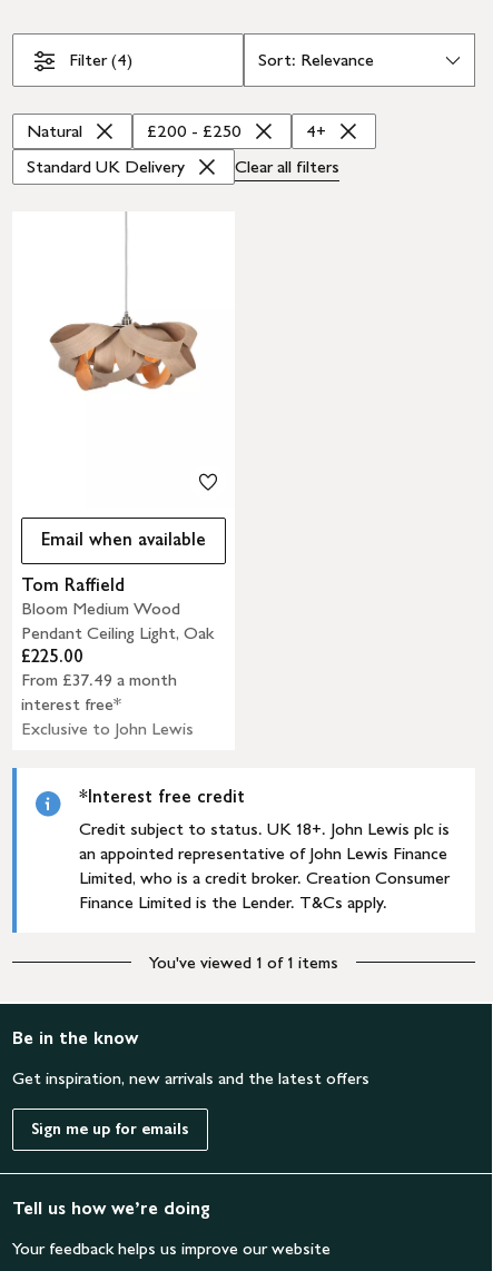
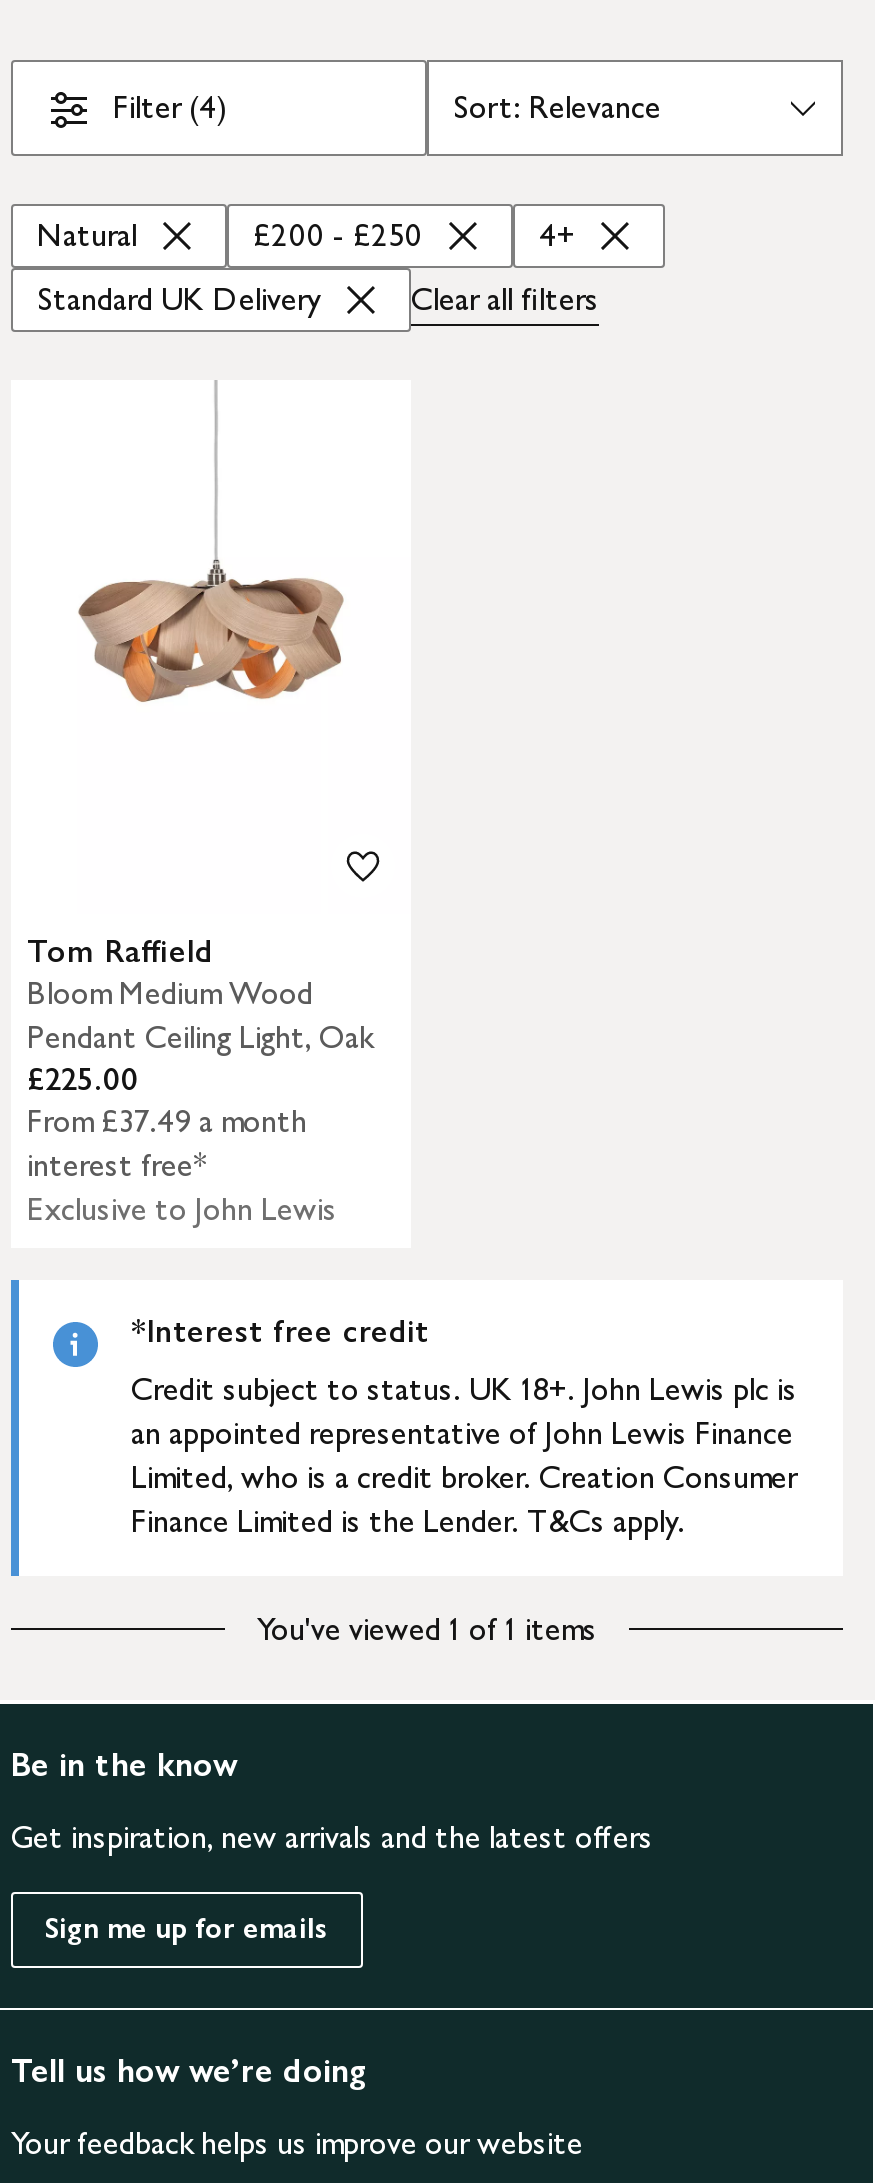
[41,528,206,550] Email when available -> none

